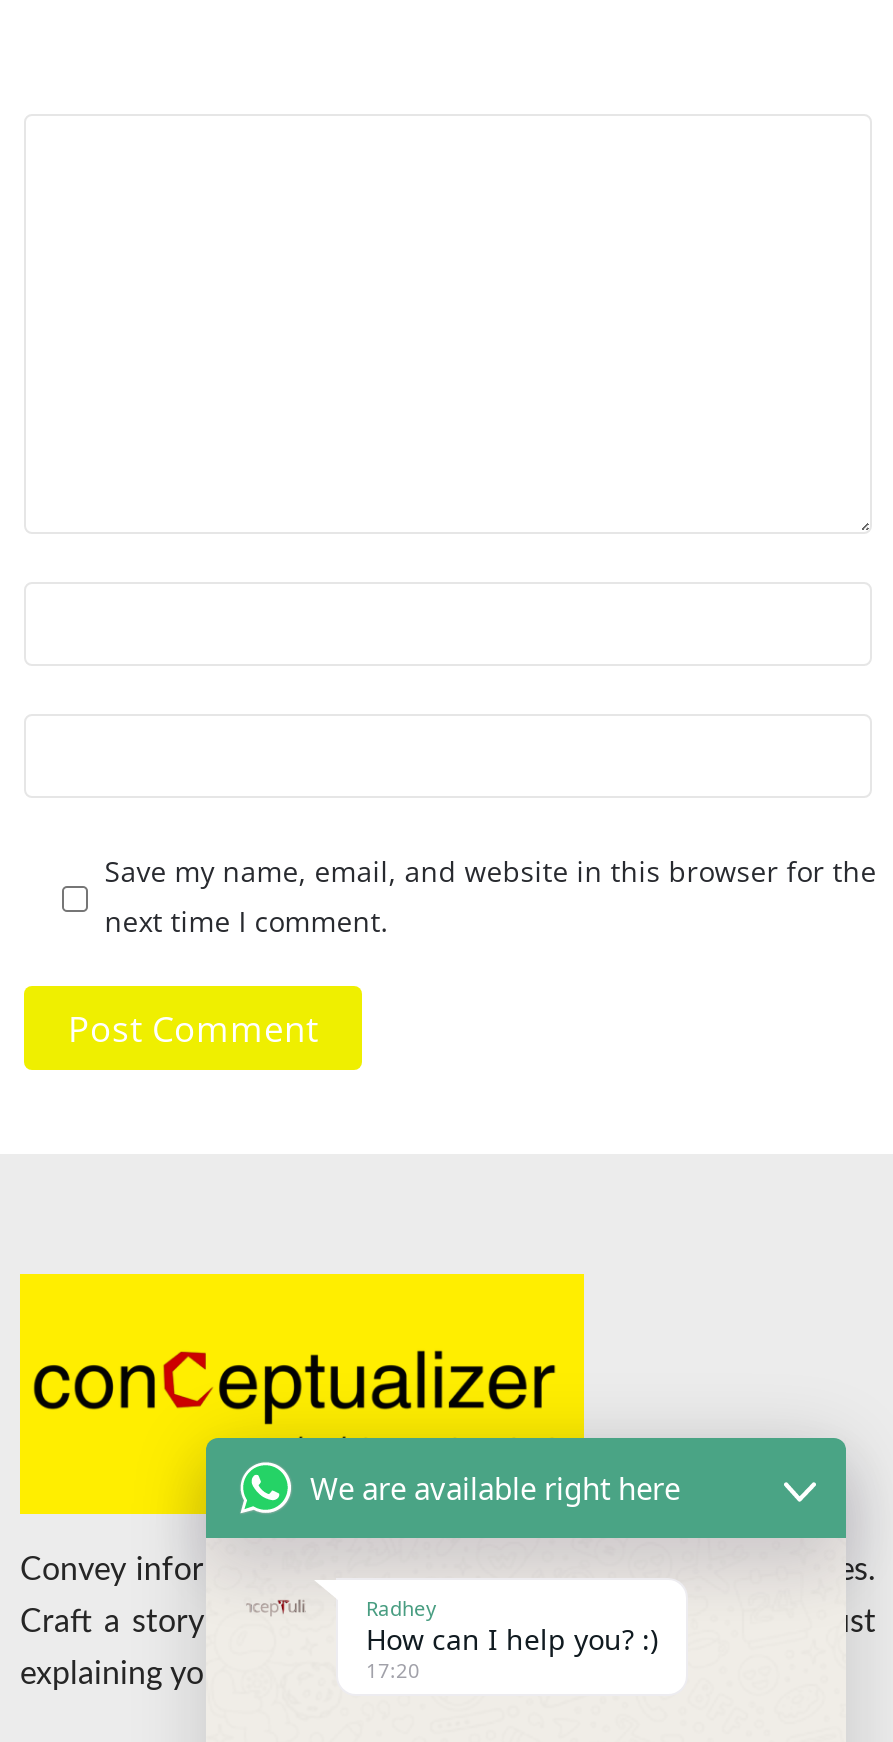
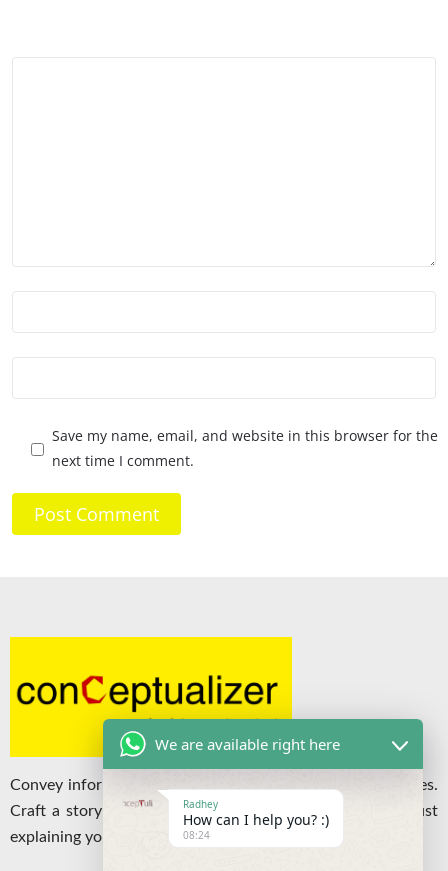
[366,1656,420,1684] 17:20 -> [183,828,210,842] 08:24

